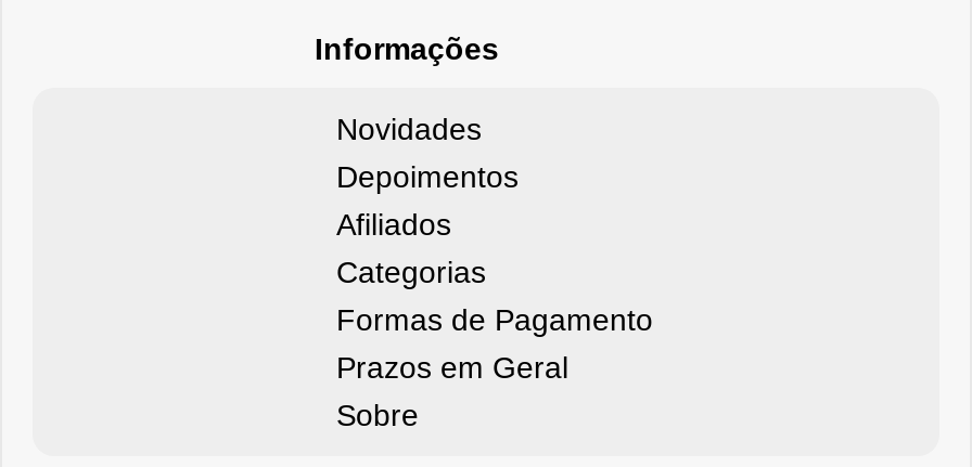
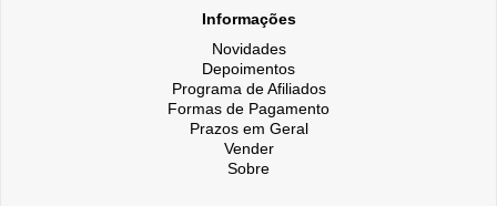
[336,207,486,289] Afiliados | Categorias -> [171,80,326,97] Programa de Afiliados
none -> [224,140,273,157] Vender

